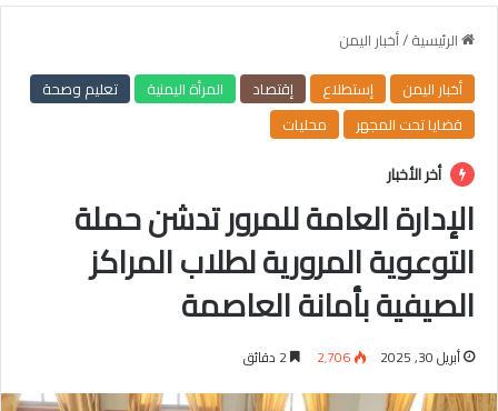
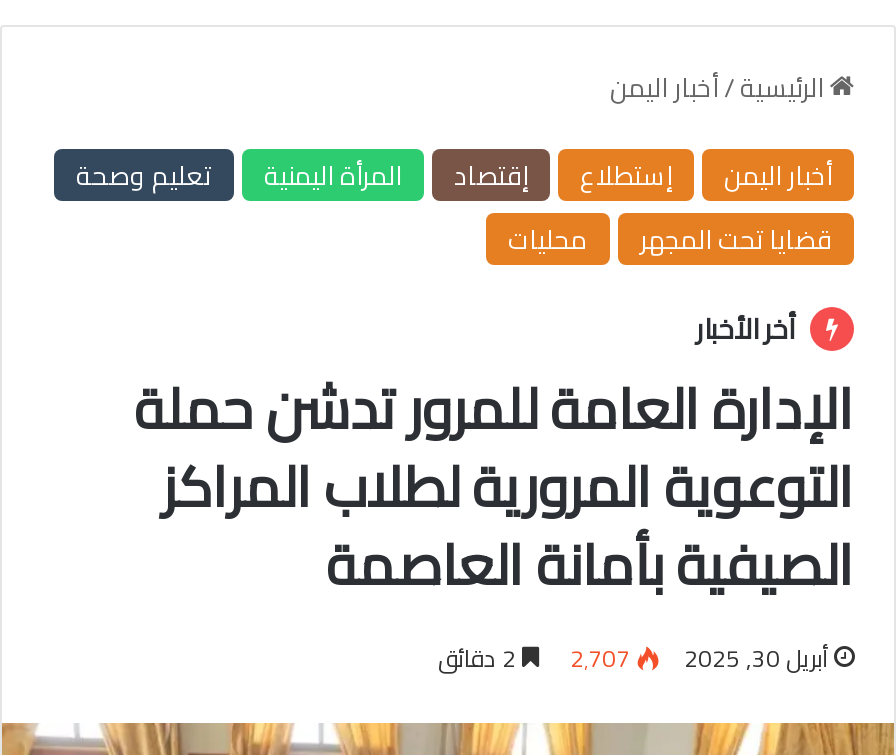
[317,344,350,370] 2٬706 -> [570,635,630,681] 2٬707

